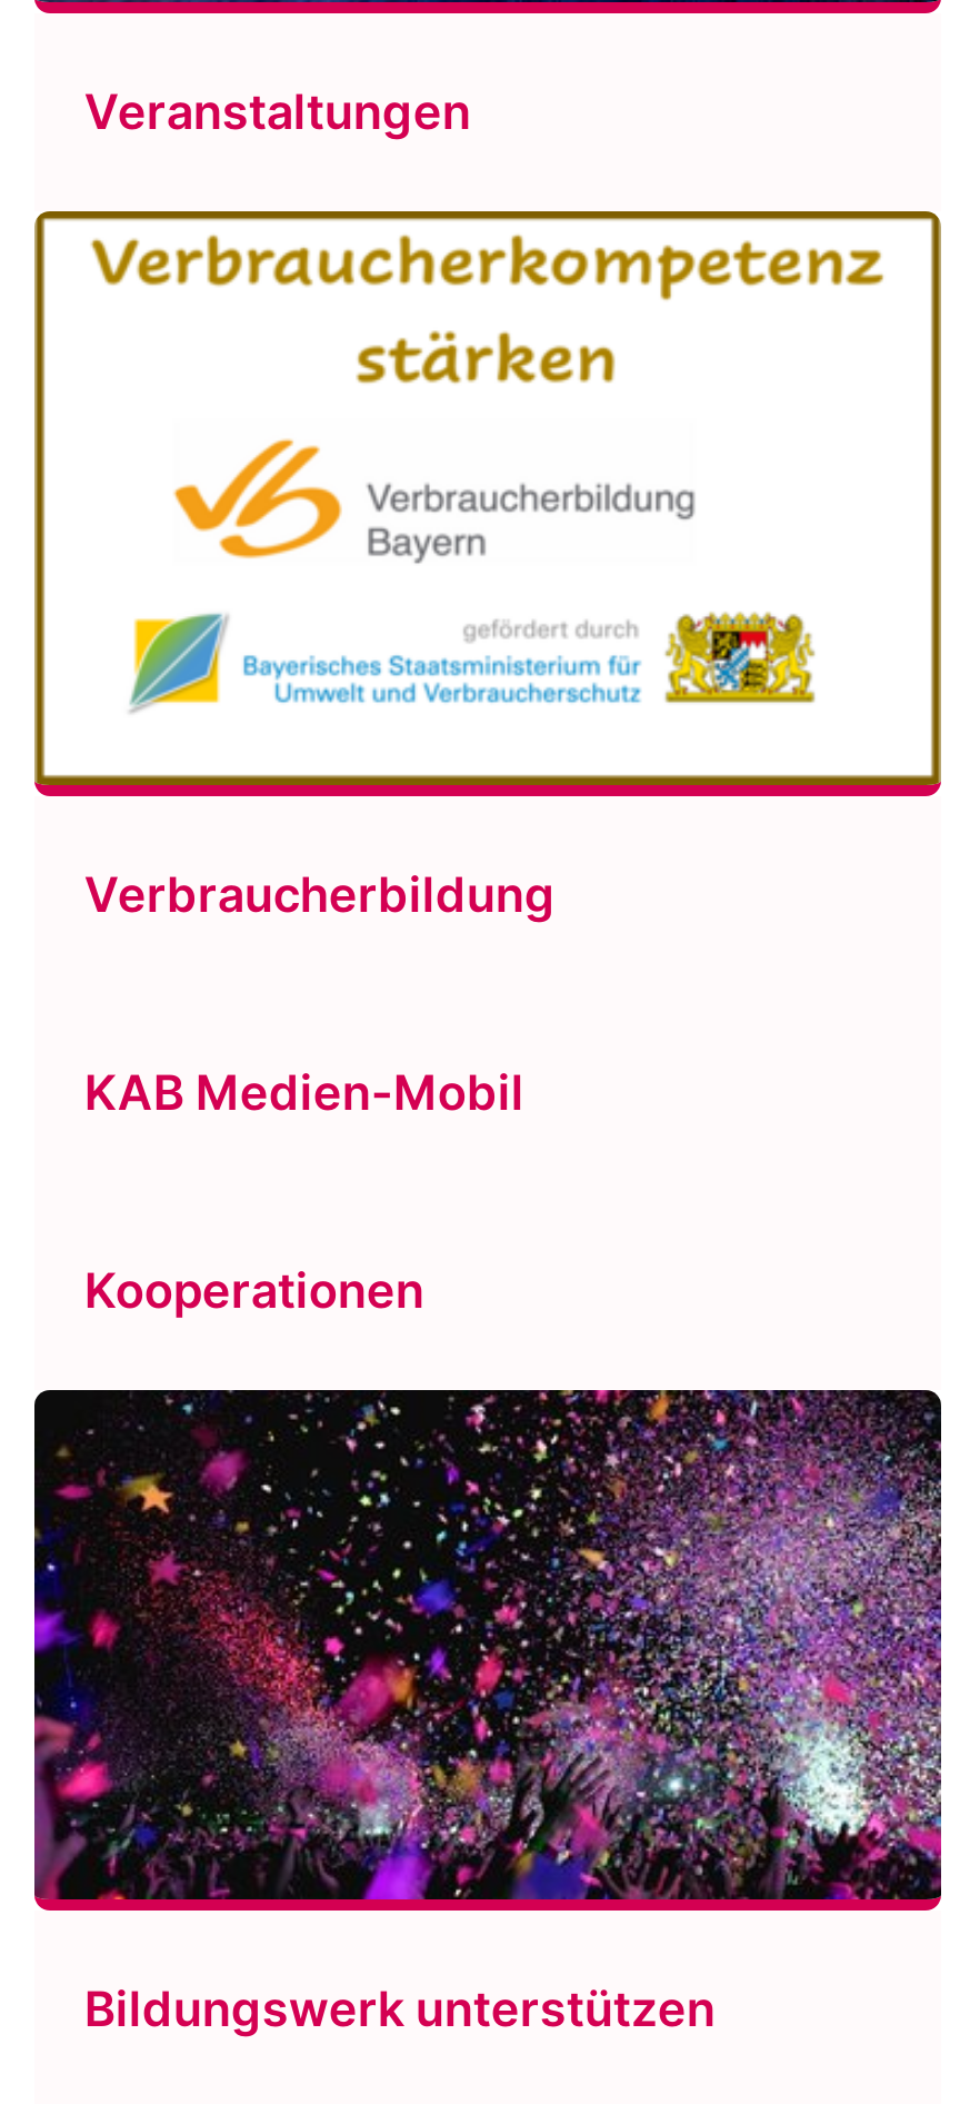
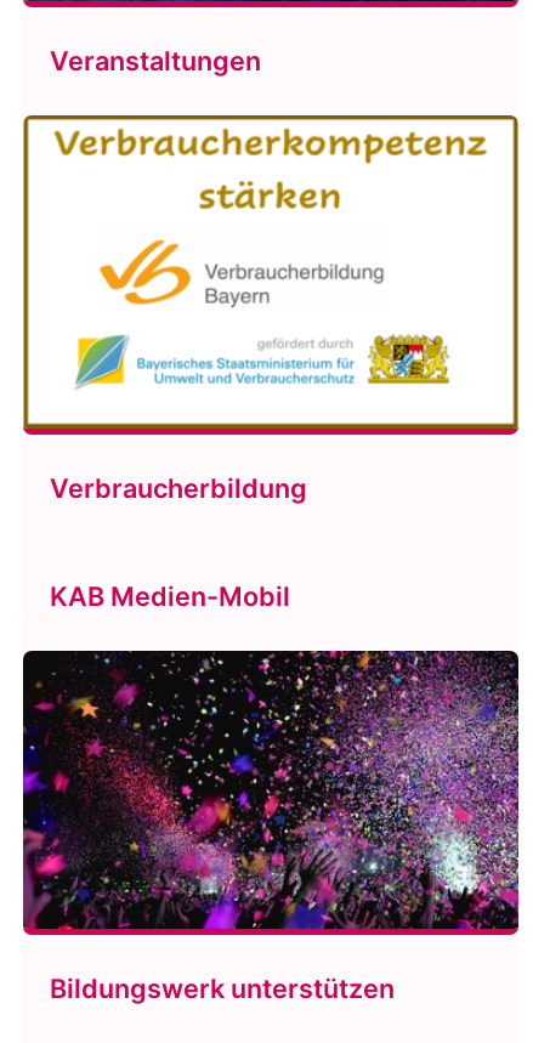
[84,1261,424,1319] Kooperationen -> none

